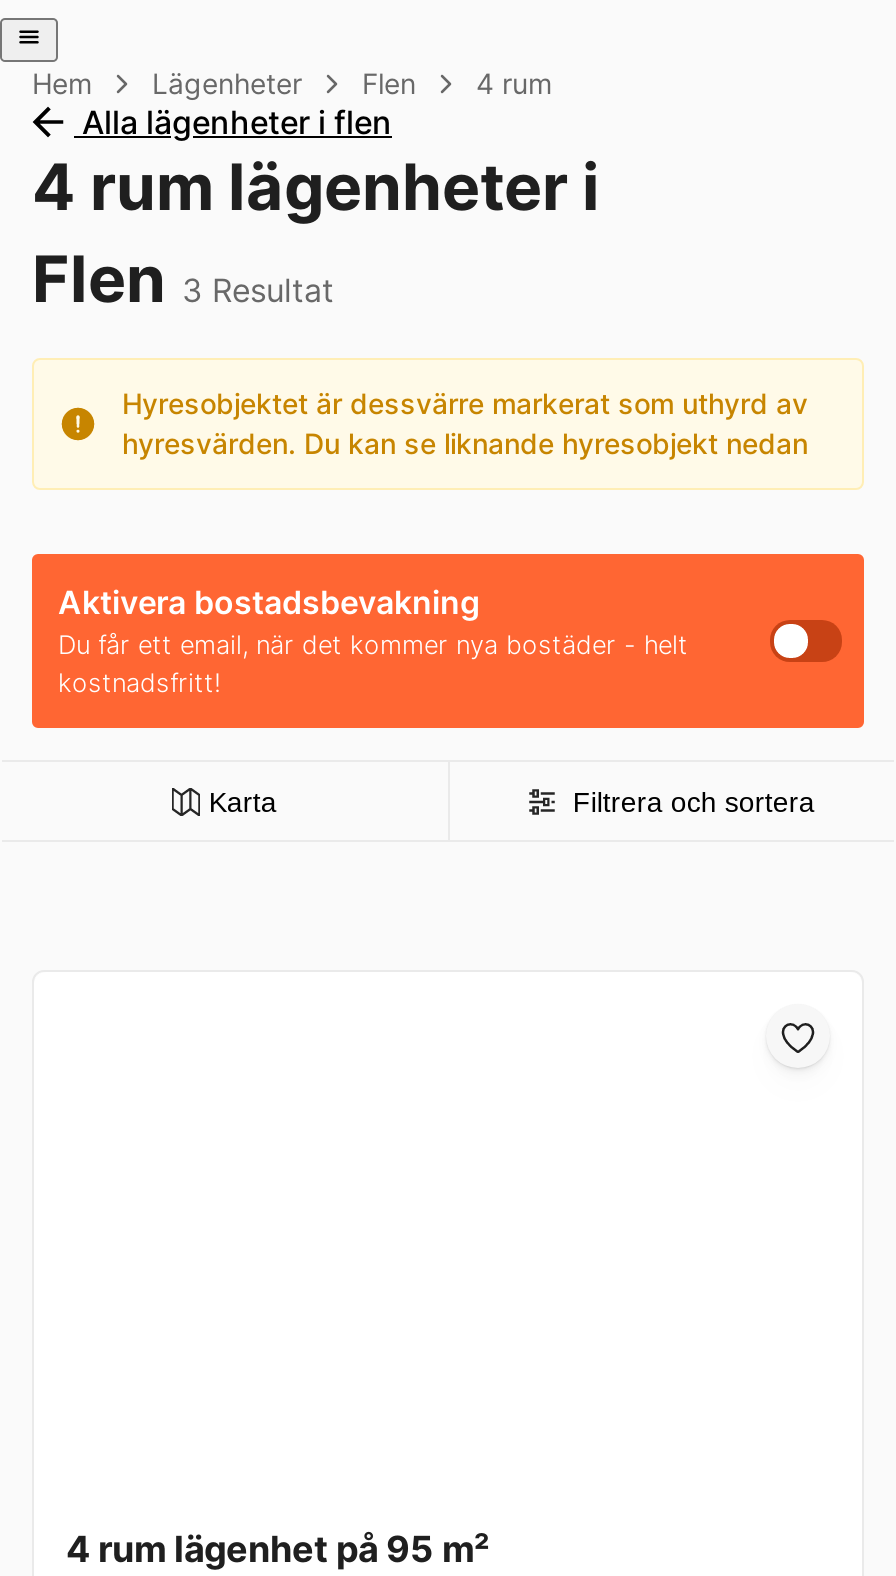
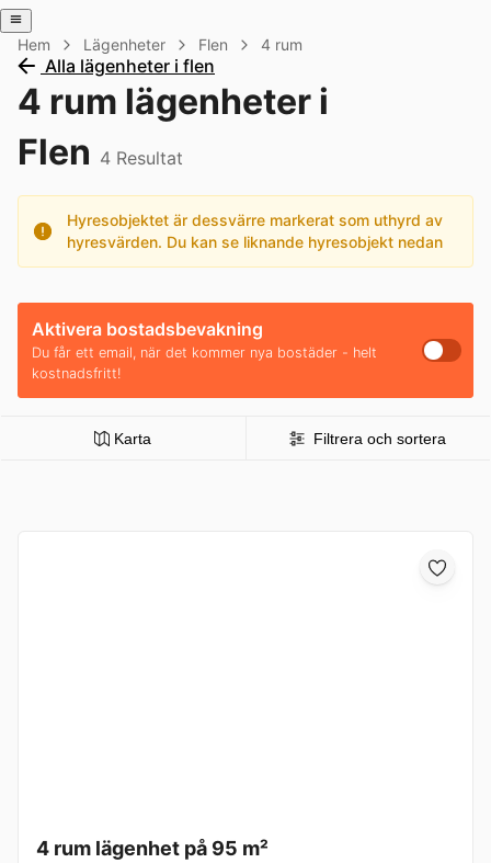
[32,240,334,318] Flen 3 Resultat -> [18,130,183,173] Flen 4 Resultat

